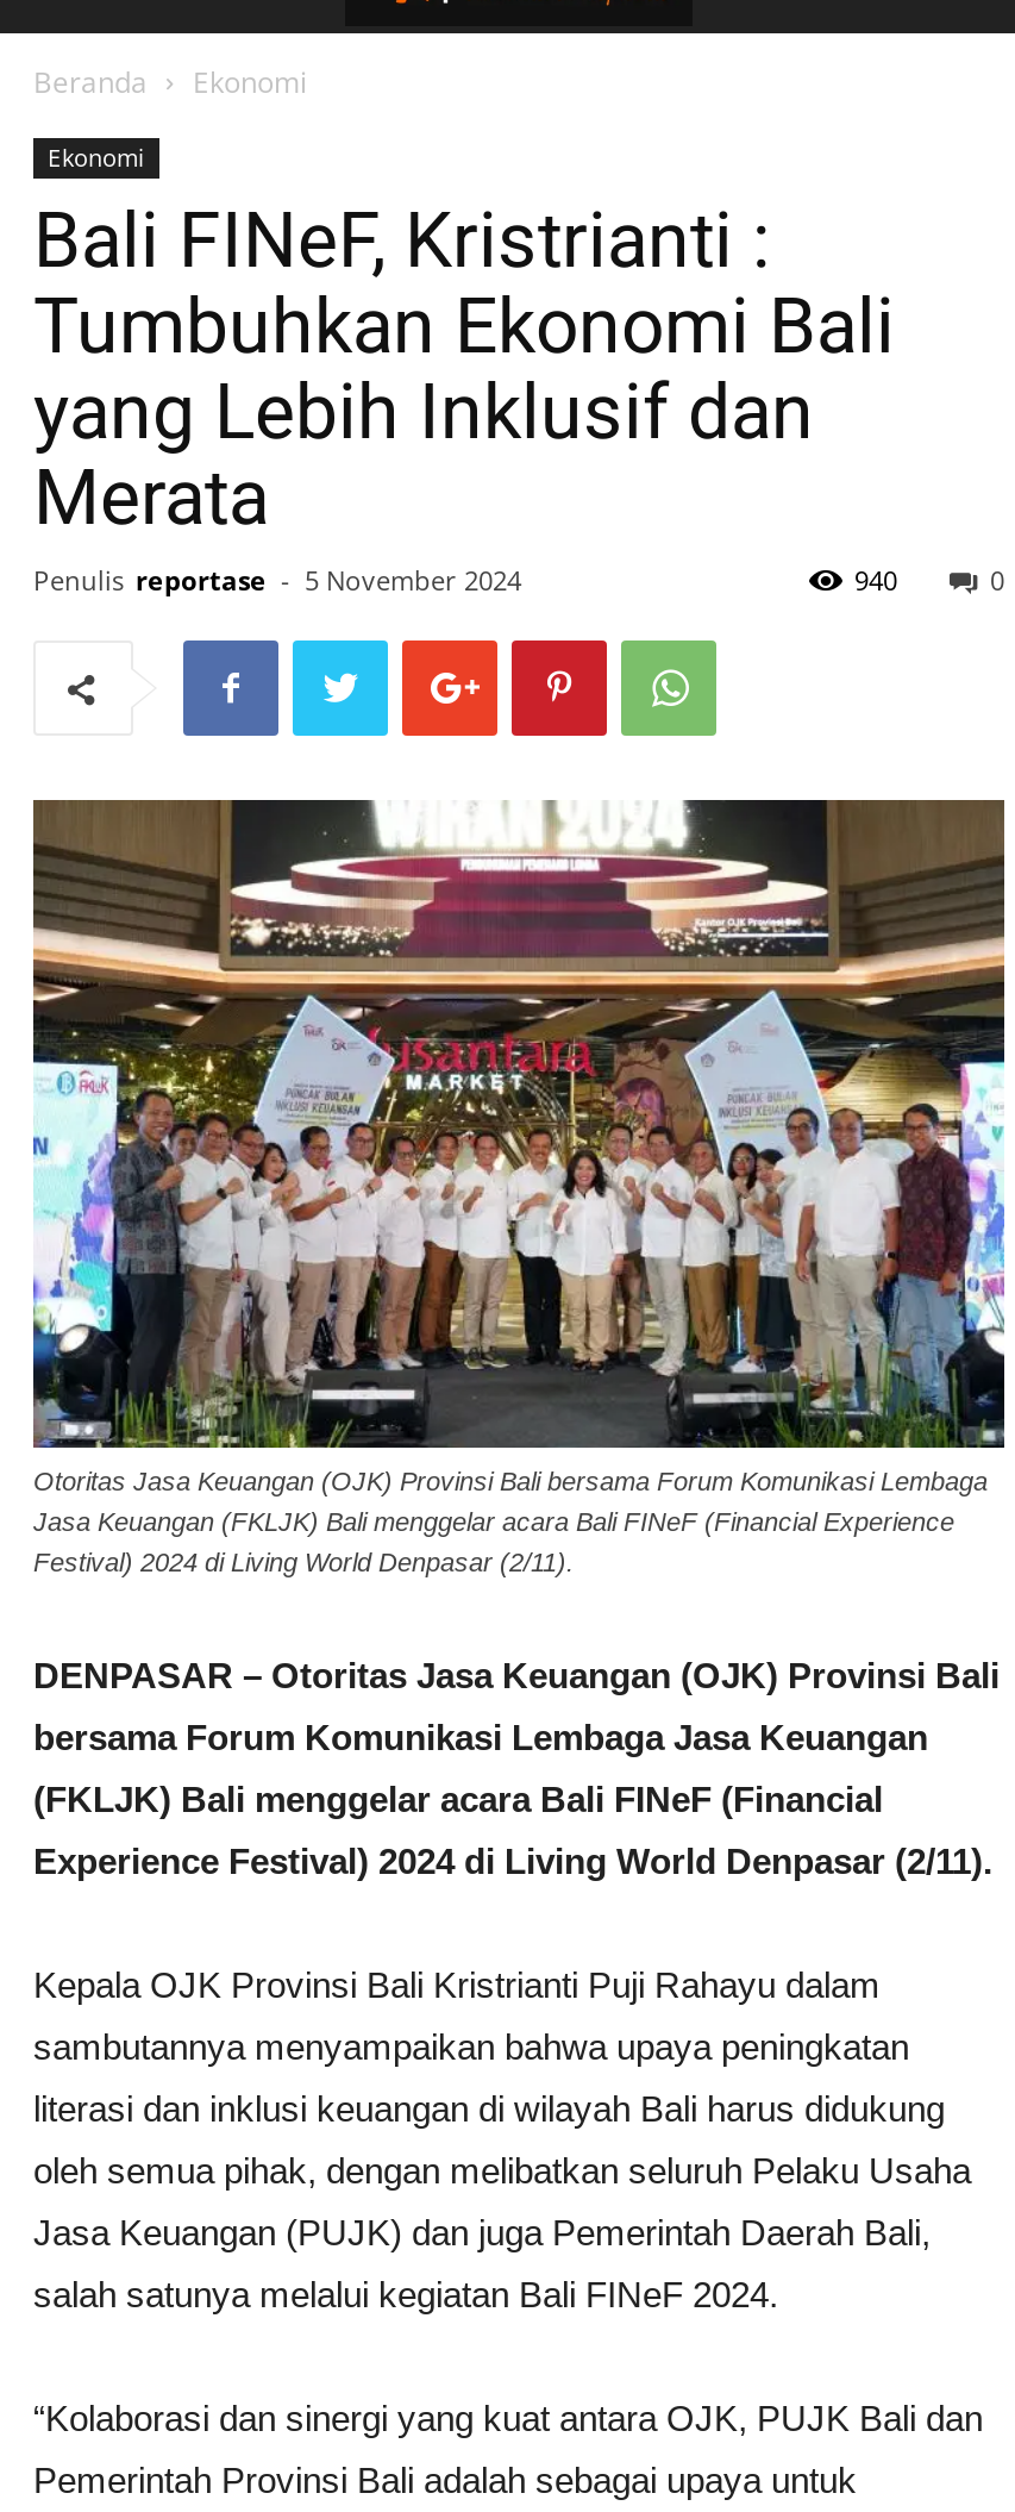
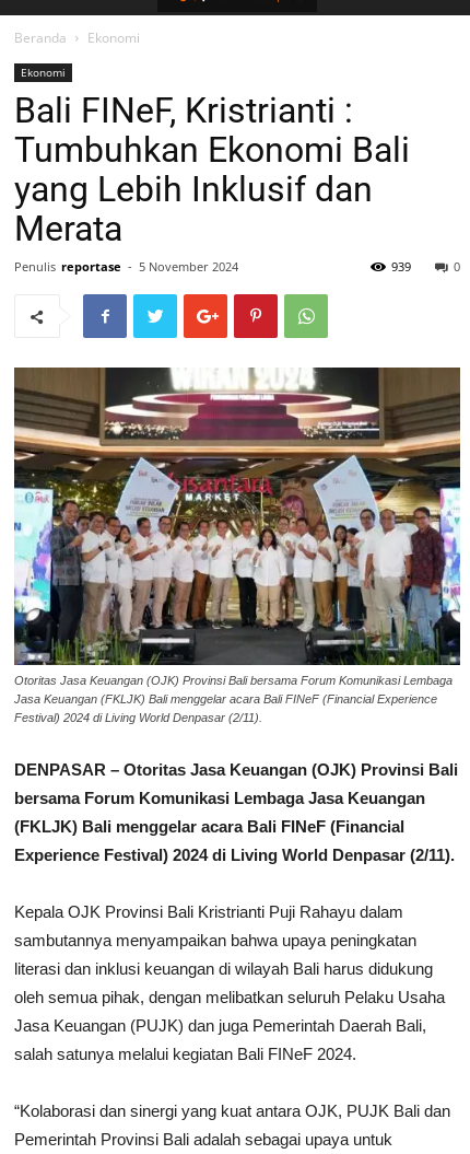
[854,562,897,598] 940 -> [391,258,411,275] 939

